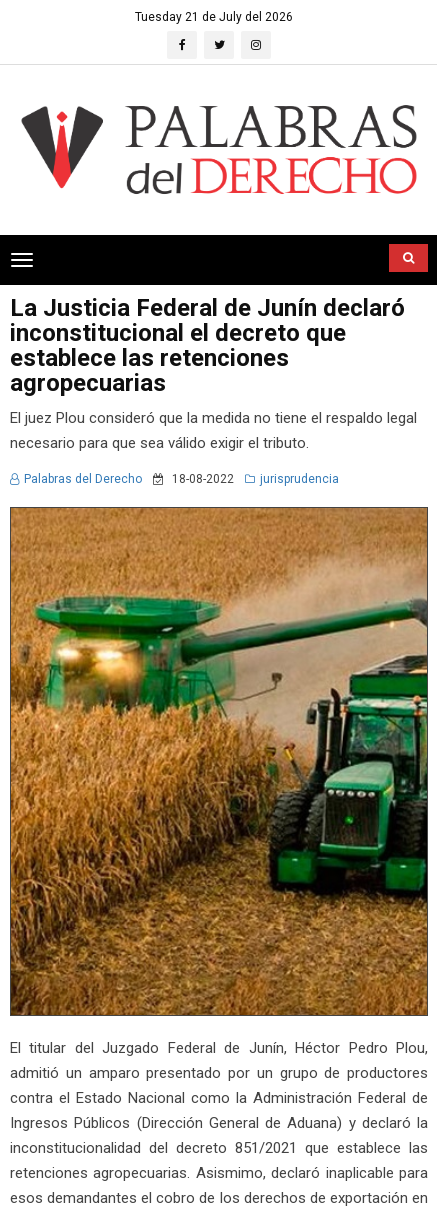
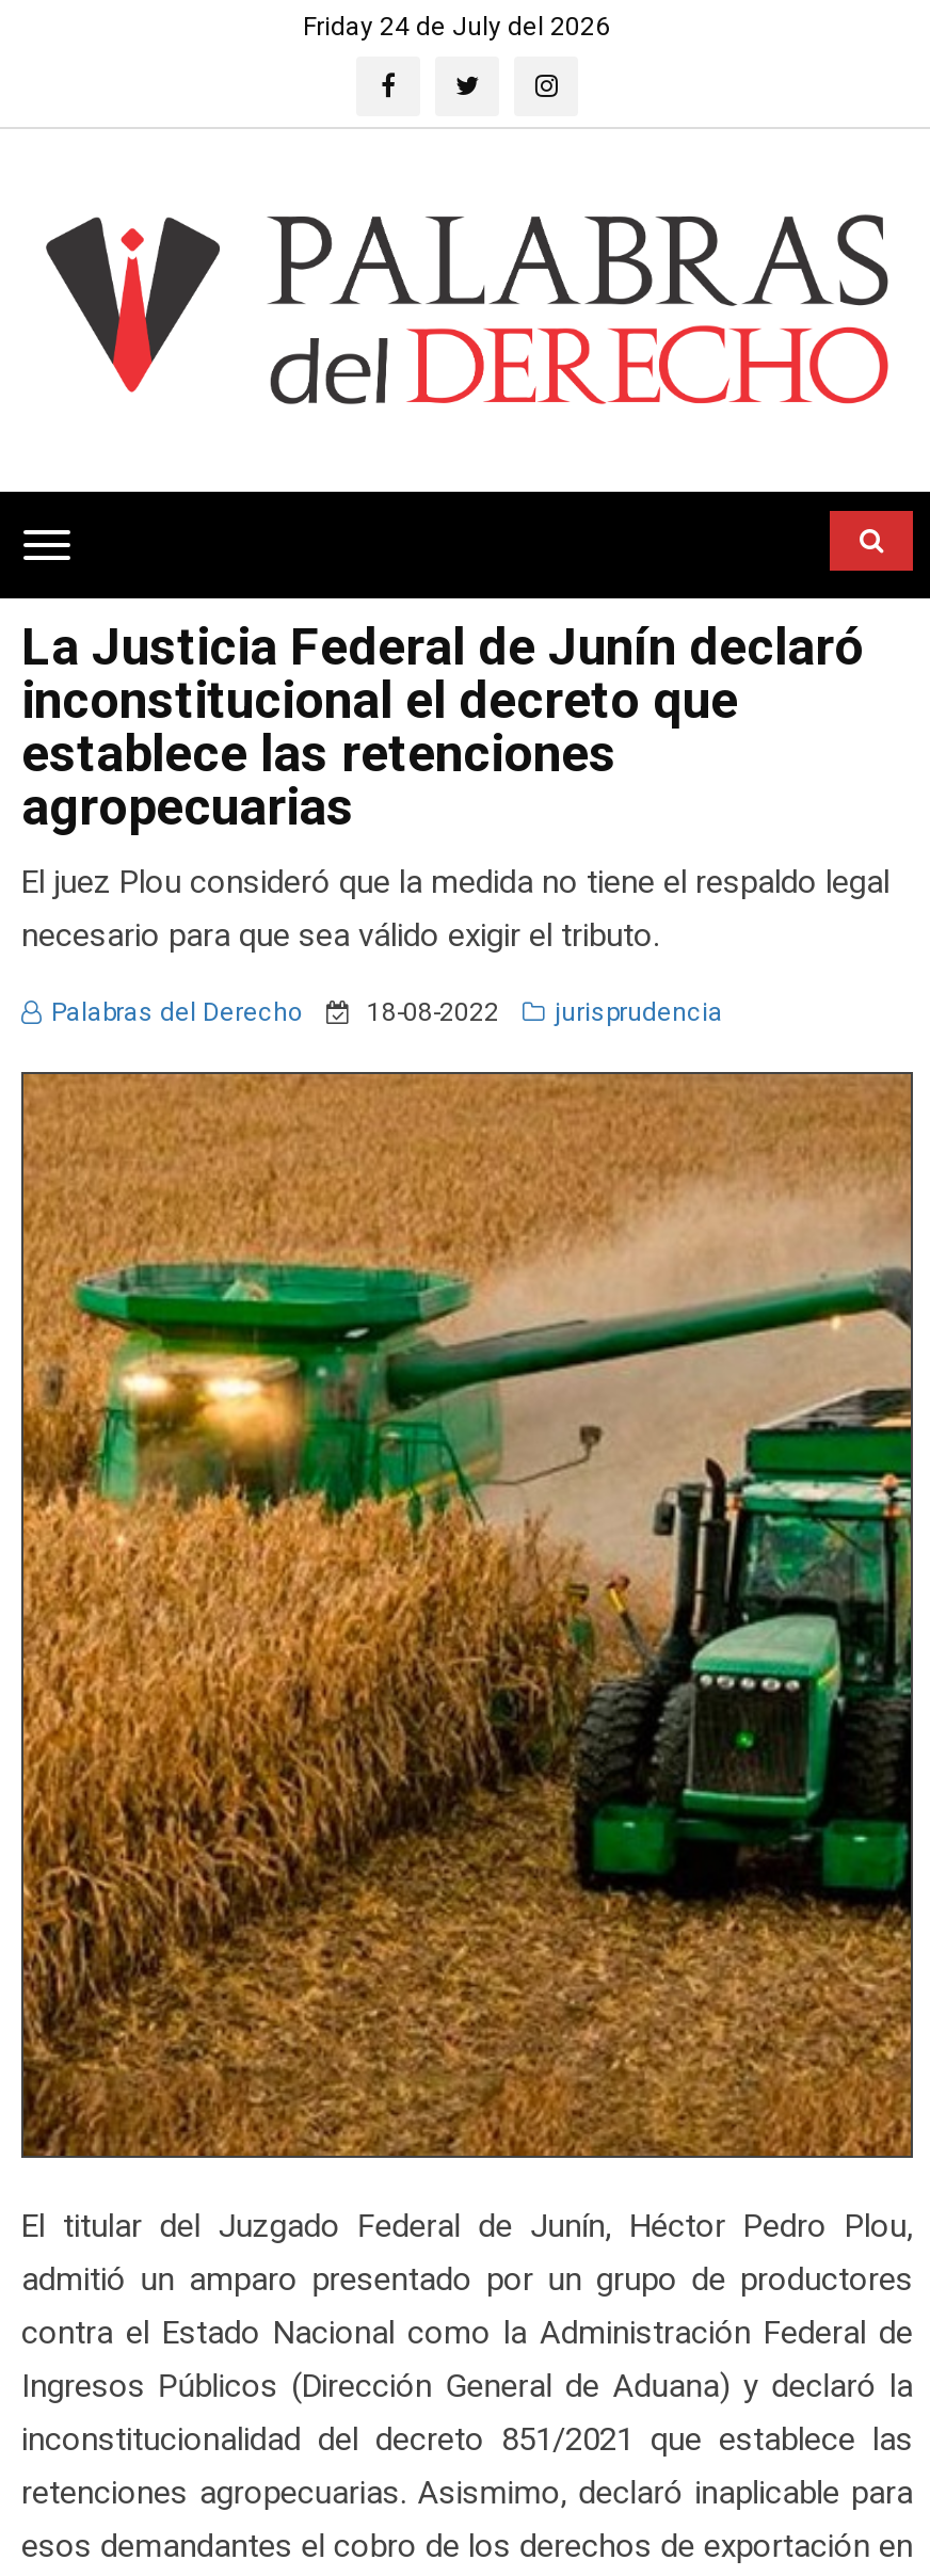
[135,10,293,24] Tuesday 21 de July del 2026 -> [303,12,610,42] Friday 24 de July del 2026

